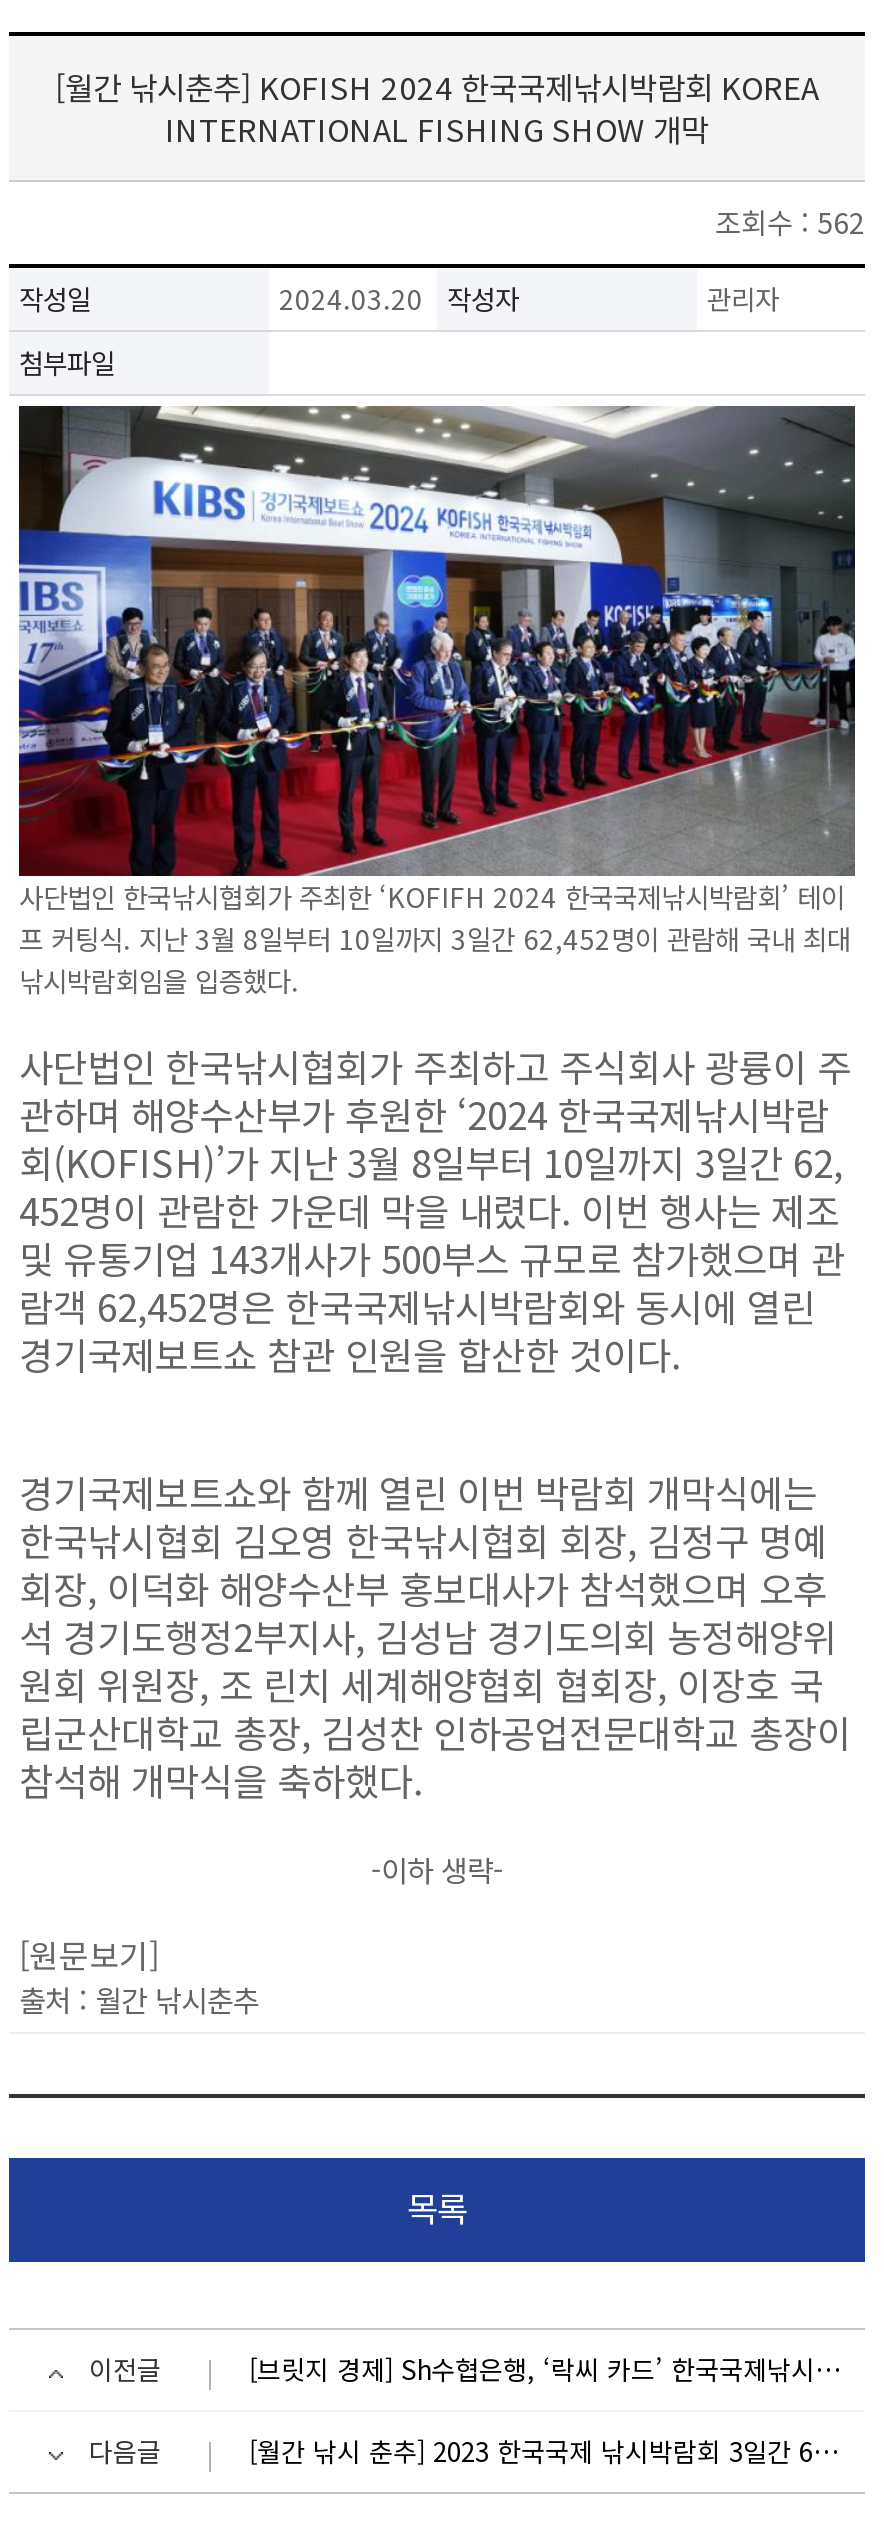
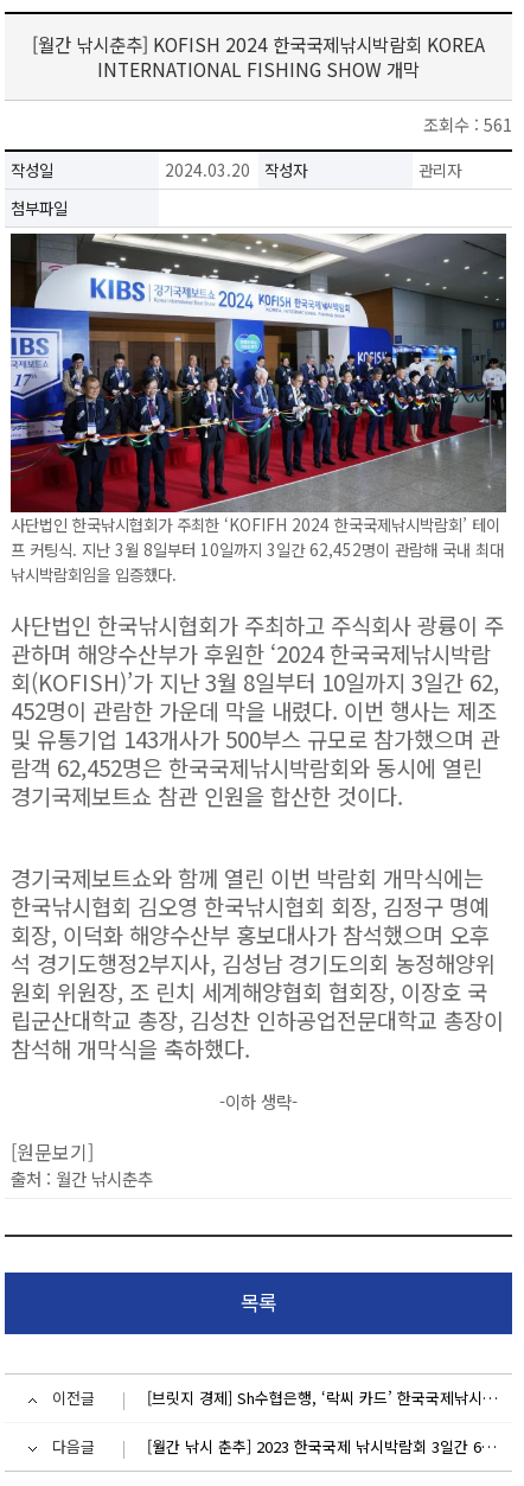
[715,202,865,242] 조회수 : 562 -> [423,112,512,136] 조회수 : 561

